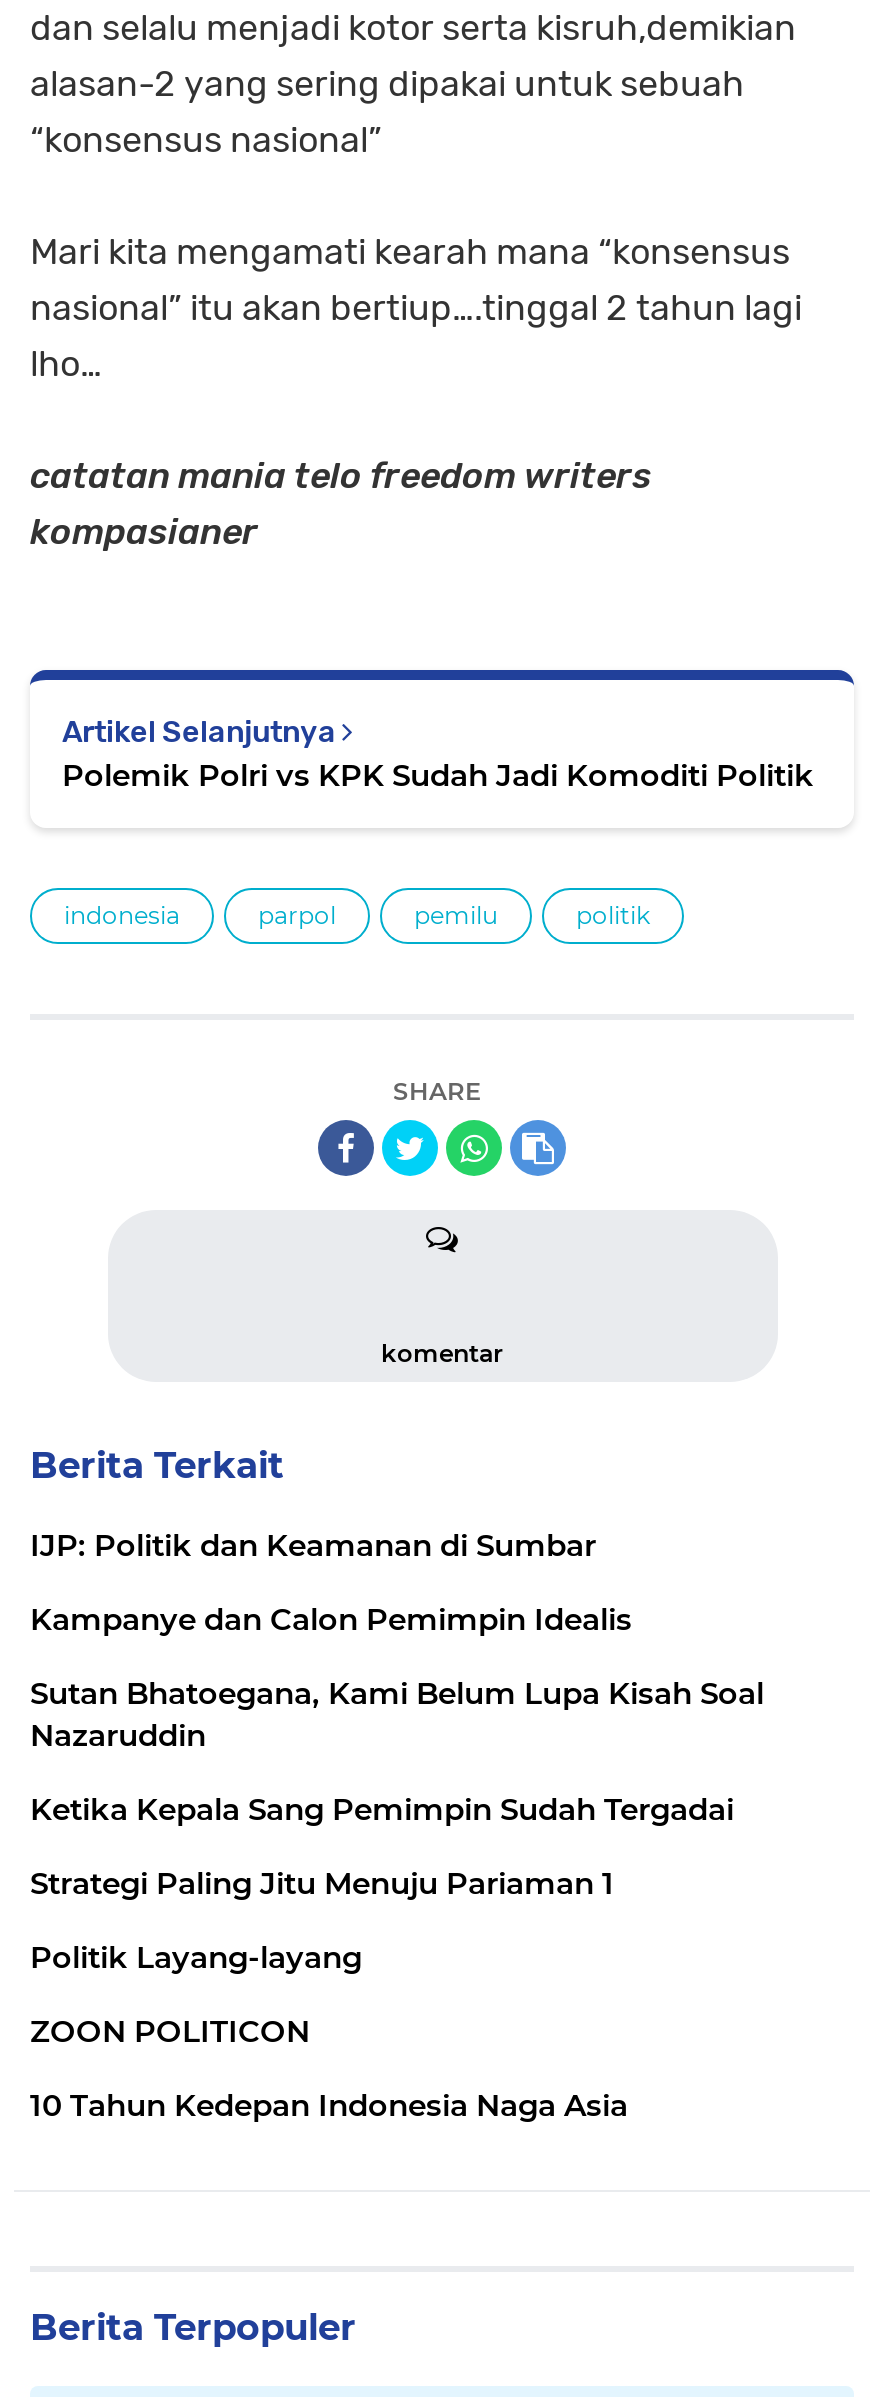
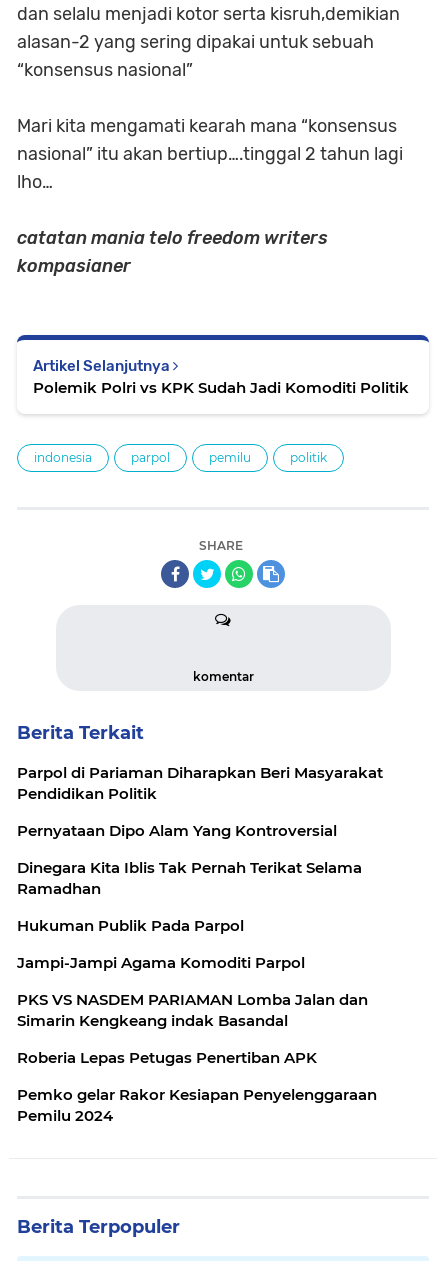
[30,1526,596,1564] IJP: Politik dan Keamanan di Sumbar -> [17,763,383,803] Parpol di Pariaman Diharapkan Beri Masyarakat | Pendidikan Politik
[30,1600,632,1638] Kampanye dan Calon Pemimpin Idealis -> [17,821,337,840] Pernyataan Dipo Alam Yang Kontroversial
[30,1674,764,1754] Sutan Bhatoegana, Kami Belum Lupa Kisah Soal | Nazaruddin -> [17,858,362,898] Dinegara Kita Iblis Tak Pernah Terikat Selama | Ramadhan
[30,1790,734,1828] Ketika Kepala Sang Pemimpin Sudah Tergadai -> [17,916,244,935] Hukuman Publik Pada Parpol
[30,1864,614,1902] Strategi Paling Jitu Menuju Pariaman 1 -> [17,953,305,972] Jampi-Jampi Agama Komoditi Parpol
[30,1938,362,1976] Politik Layang-layang -> [17,990,368,1030] PKS VS NASDEM PARIAMAN Lomba Jalan dan | Simarin Kengkeang indak Basandal
[30,2012,310,2050] ZOON POLITICON -> [17,1048,317,1067] Roberia Lepas Petugas Penertiban APK
[30,2086,628,2124] 10 Tahun Kedepan Indonesia Naga Asia -> [17,1085,377,1125] Pemko gelar Rakor Kesiapan Penyelenggaraan | Pemilu 2024

